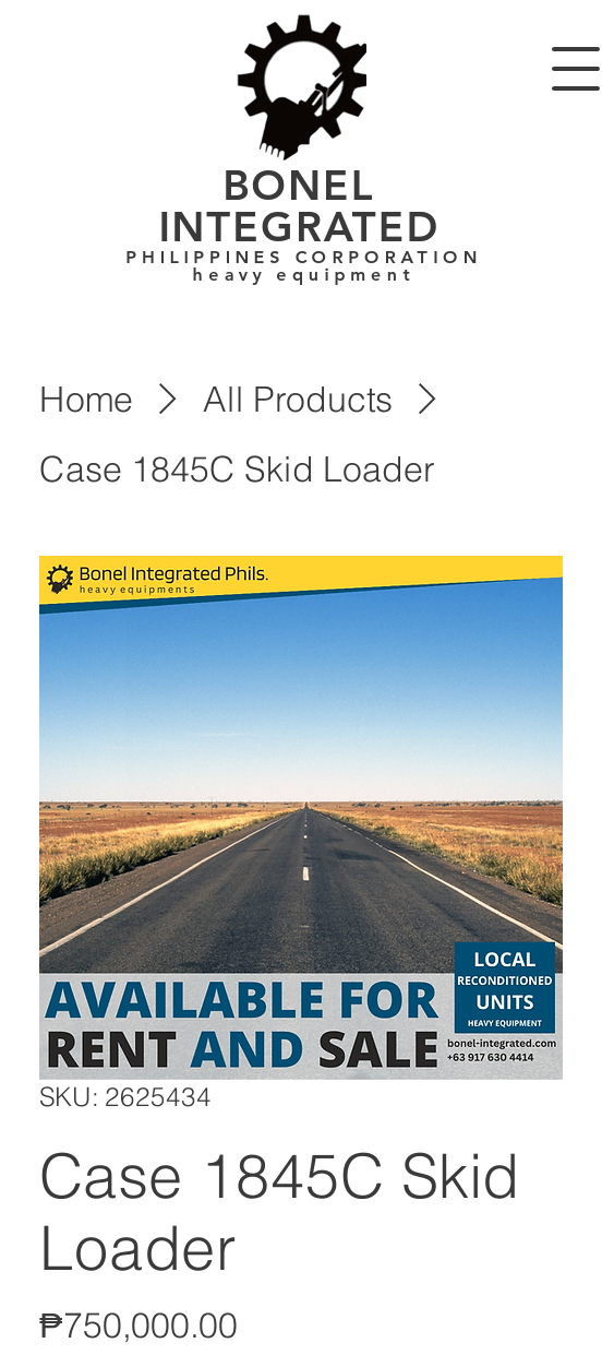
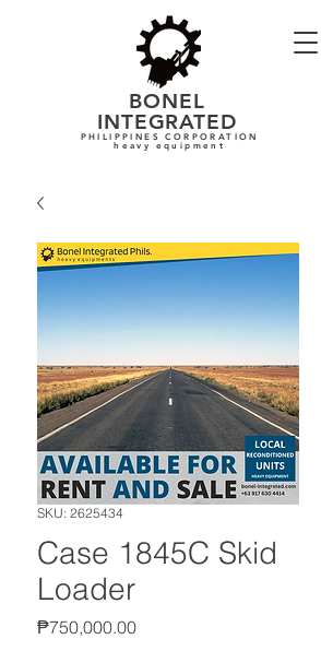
[39,377,434,490] Home | All Products | Case 1845C Skid Loader -> none

